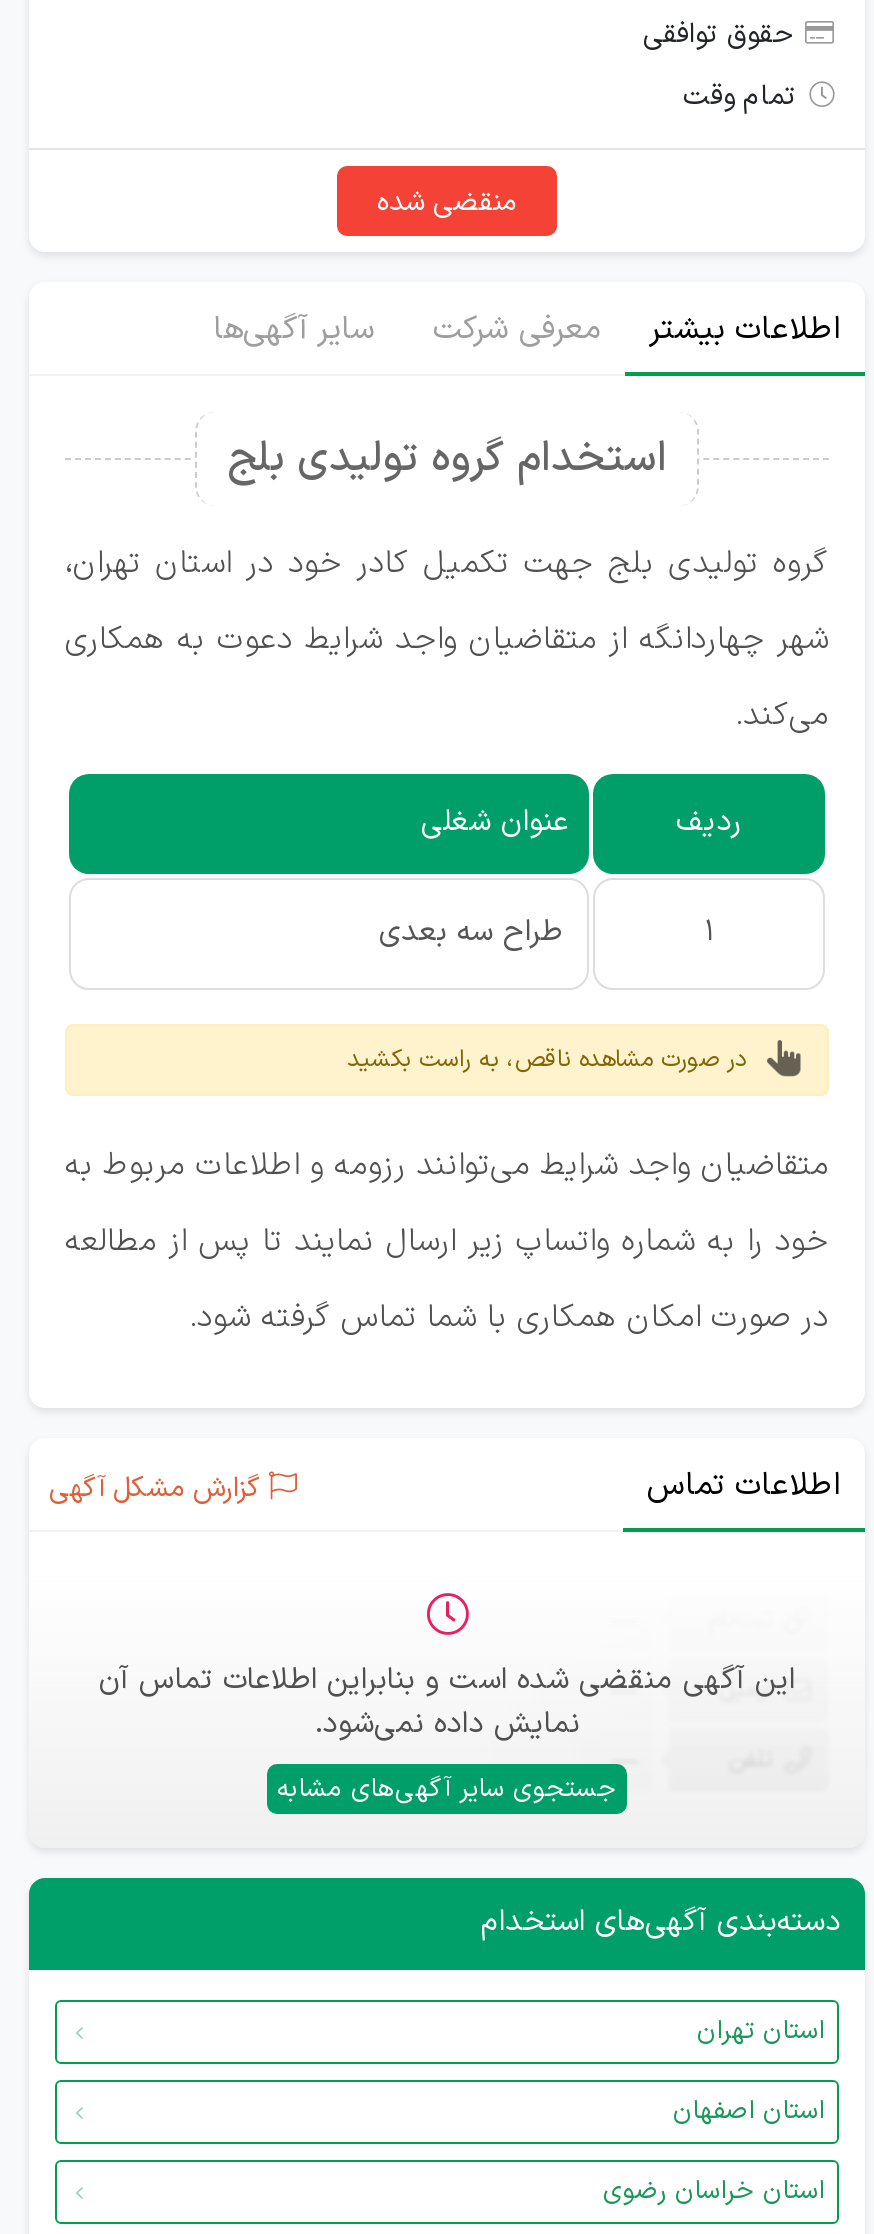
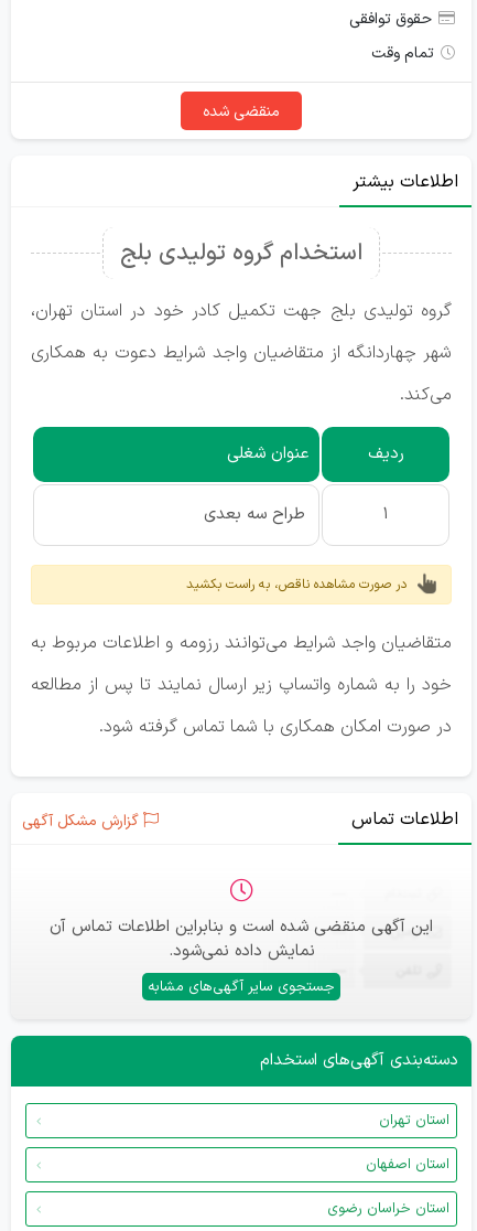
[213,306,601,354] معرفی شرکت | سایر آگهی‌ها -> none

